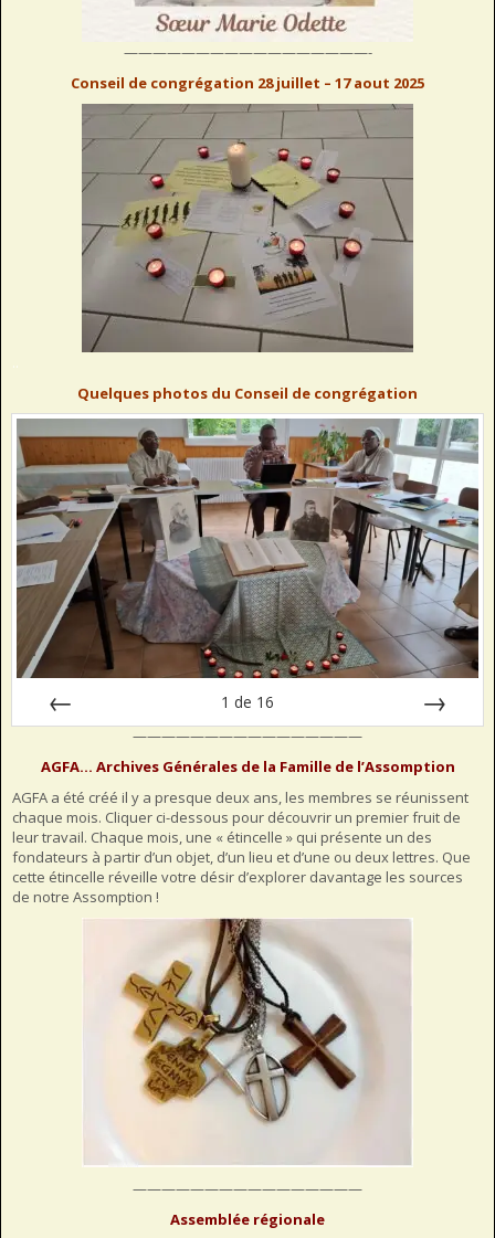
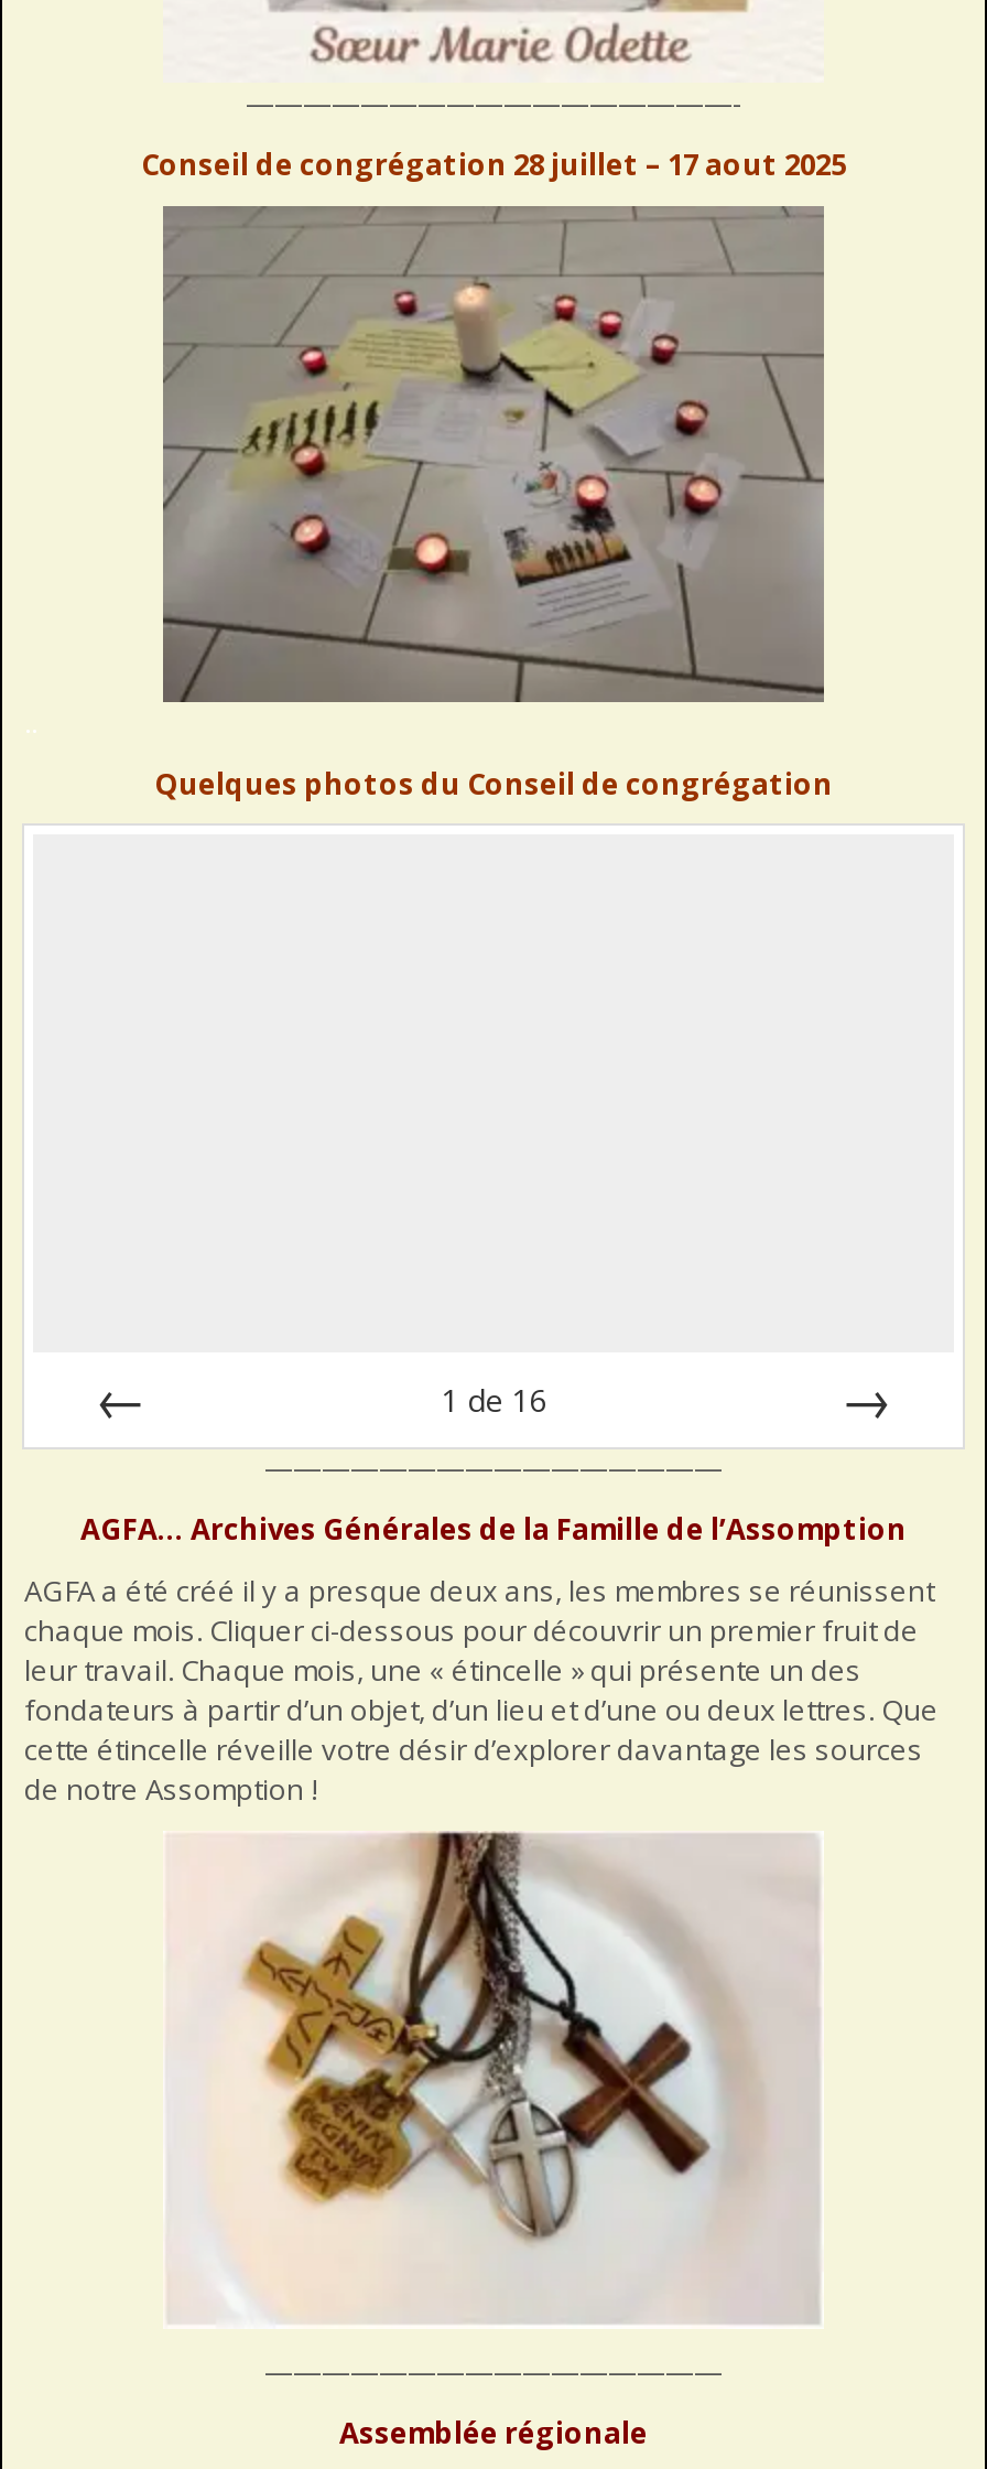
[15,417,480,679] [image] -> none

